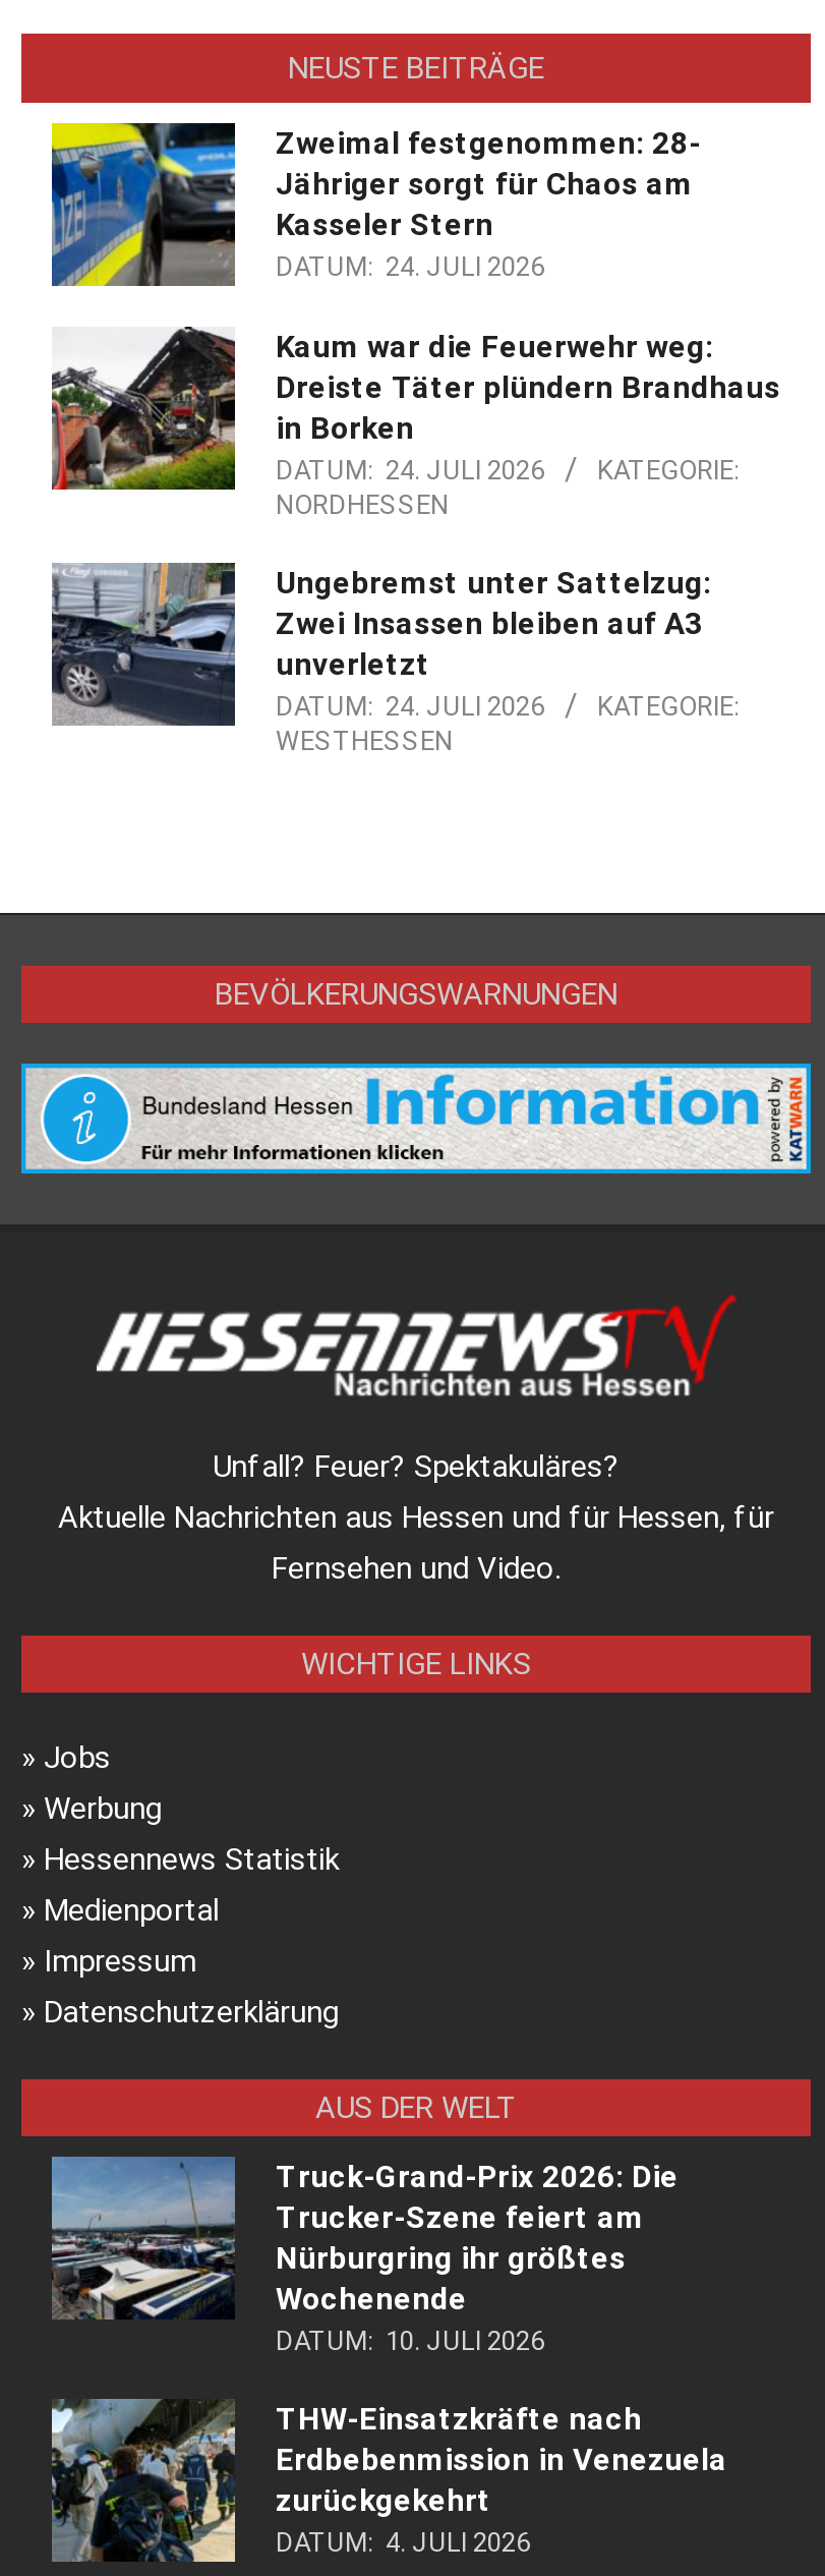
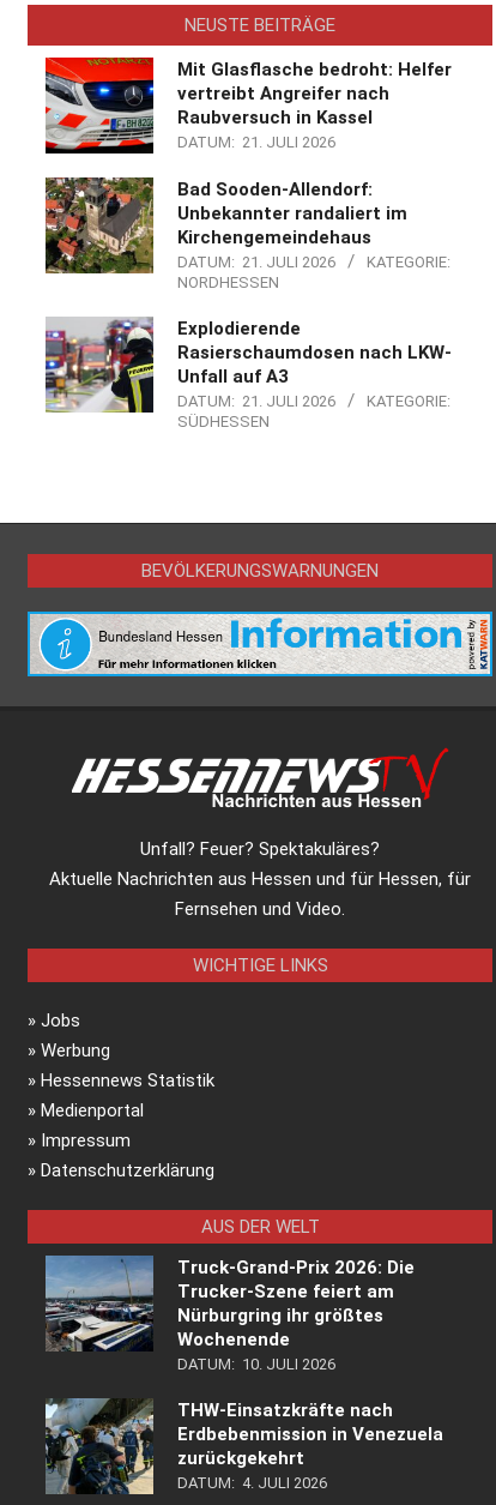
[50,121,701,288] [image] | Zweimal festgenommen: 28- | Jähriger sorgt für Chaos am | Kasseler Stern | DATUM: 24. JULI 2026 -> [44,56,452,155] [image] | Mit Glasflasche bedroht: Helfer | vertreibt Angreifer nach | Raubversuch in Kassel | DATUM: 21. JULI 2026
[50,327,780,492] [image] | Kaum war die Feuerwehr weg: | Dreiste Täter plündern Brandhaus | in Borken | DATUM: 24. JULI 2026 -> [44,176,407,275] [image] | Bad Sooden-Allendorf: | Unbekannter randaliert im | Kirchengemeindehaus | DATUM: 21. JULI 2026
[50,563,711,728] [image] | Ungebremst unter Sattelzug: | Zwei Insassen bleiben auf A3 | unverletzt | DATUM: 24. JULI 2026 -> [44,318,452,414] [image] | Explodierende | Rasierschaumdosen nach LKW- | Unfall auf A3 | DATUM: 21. JULI 2026
[276,726,453,756] WESTHESSEN -> [177,413,270,431] SÜDHESSEN

